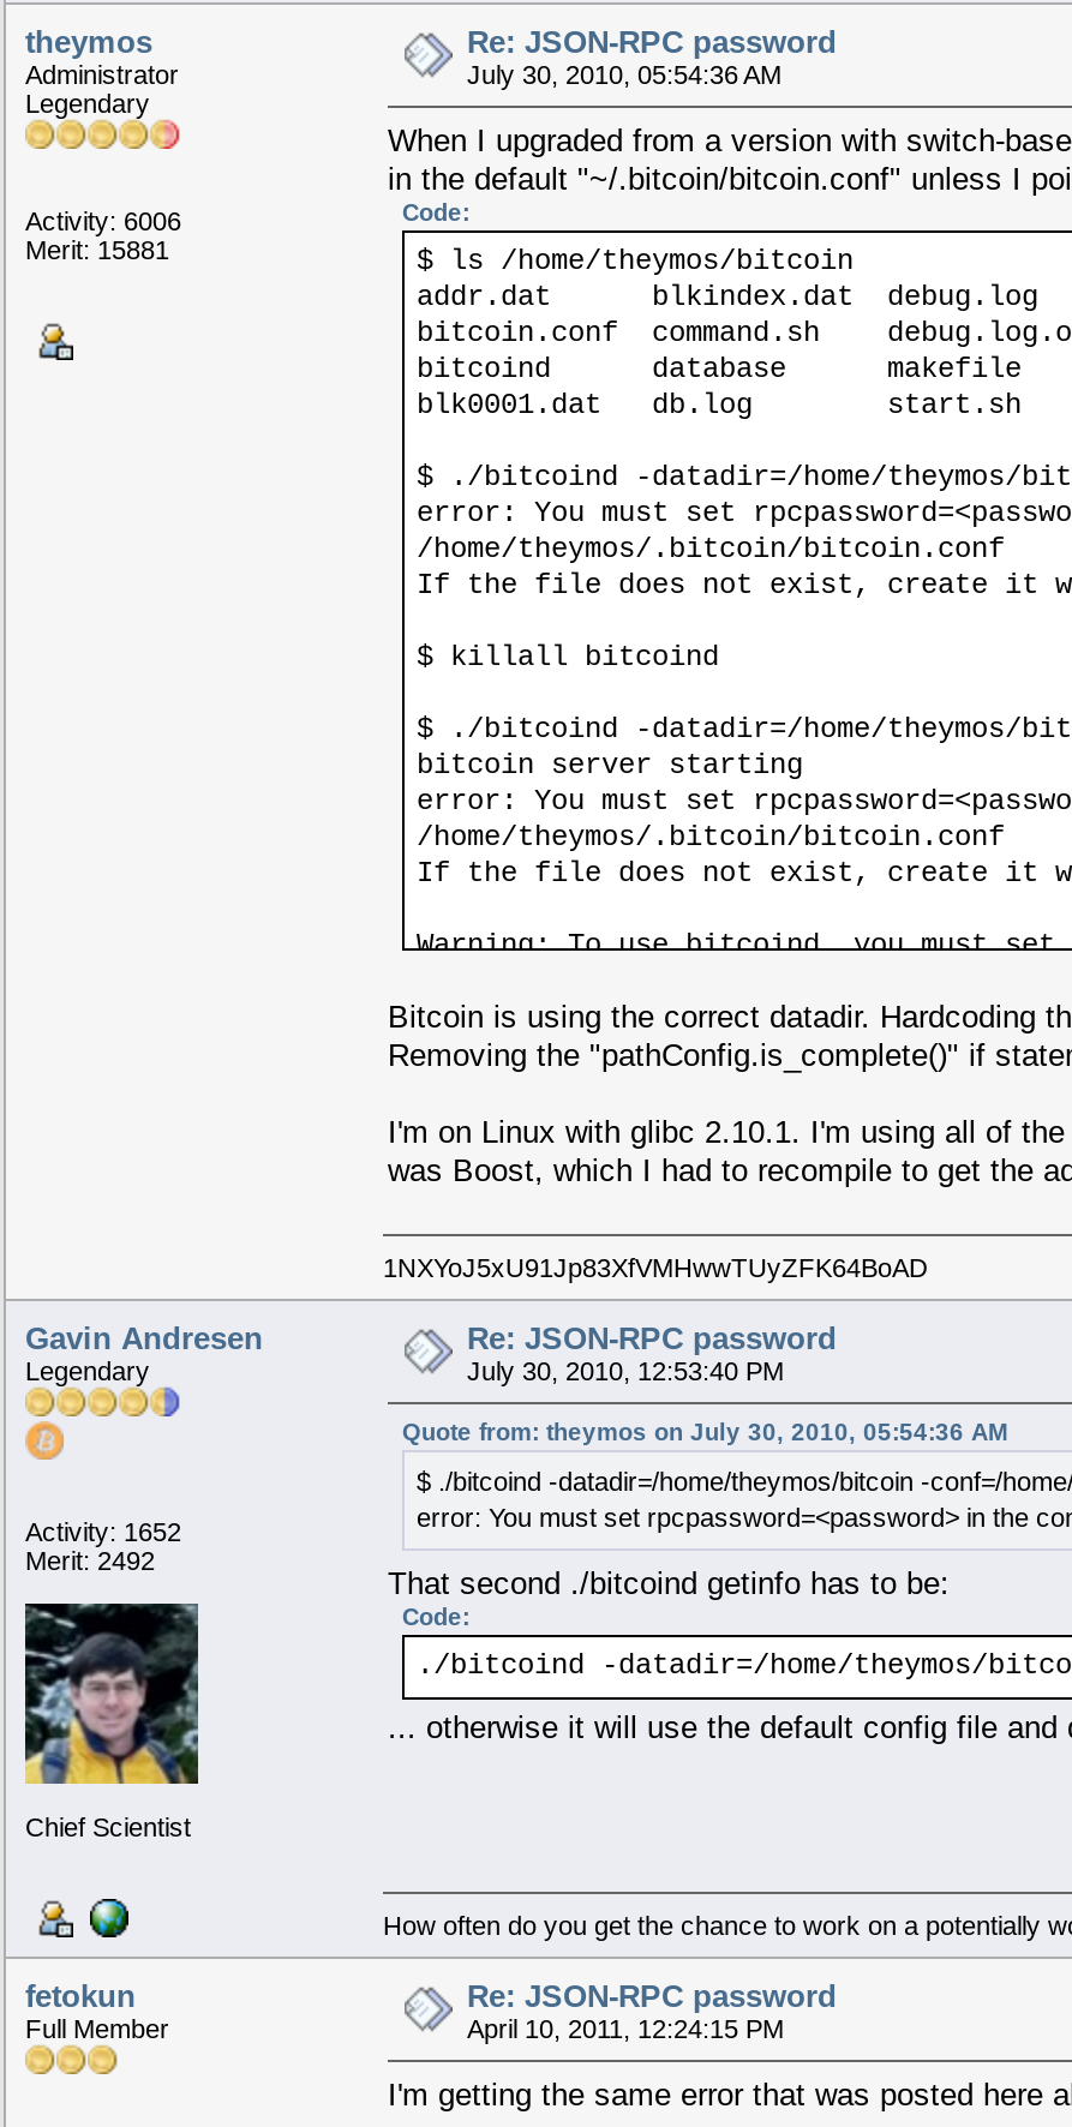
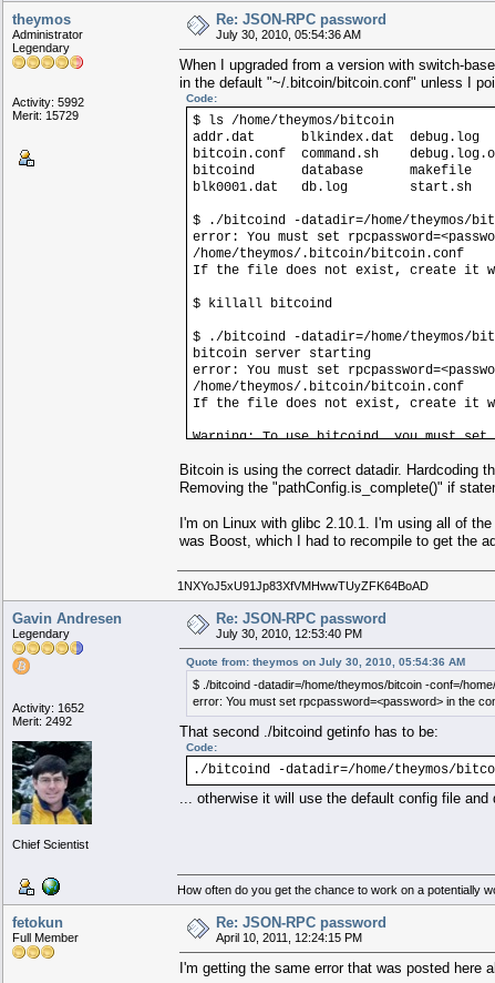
[25,206,181,235] Activity: 6006 -> [12,95,84,108] Activity: 5992
[25,235,169,263] Merit: 15881 -> [12,108,79,122] Merit: 15729

